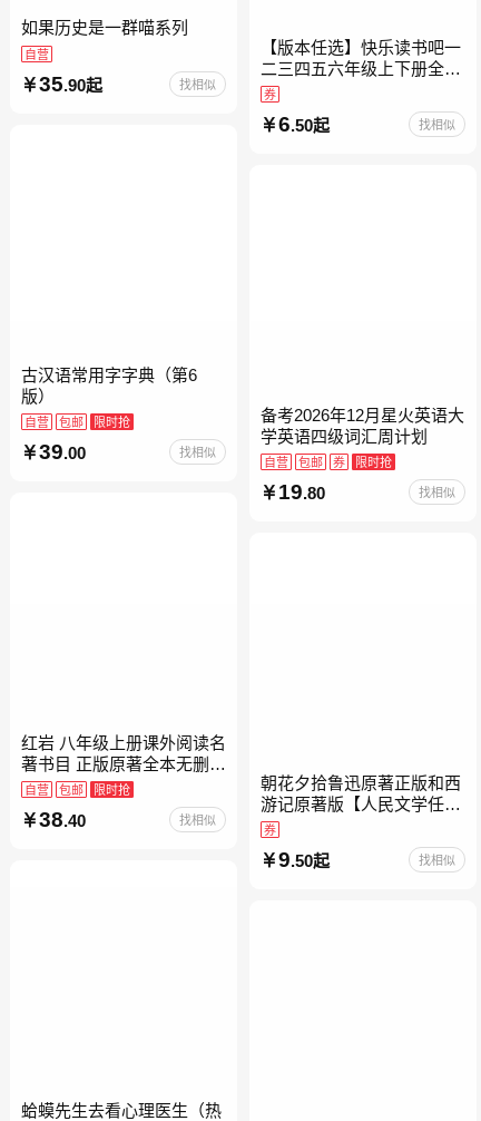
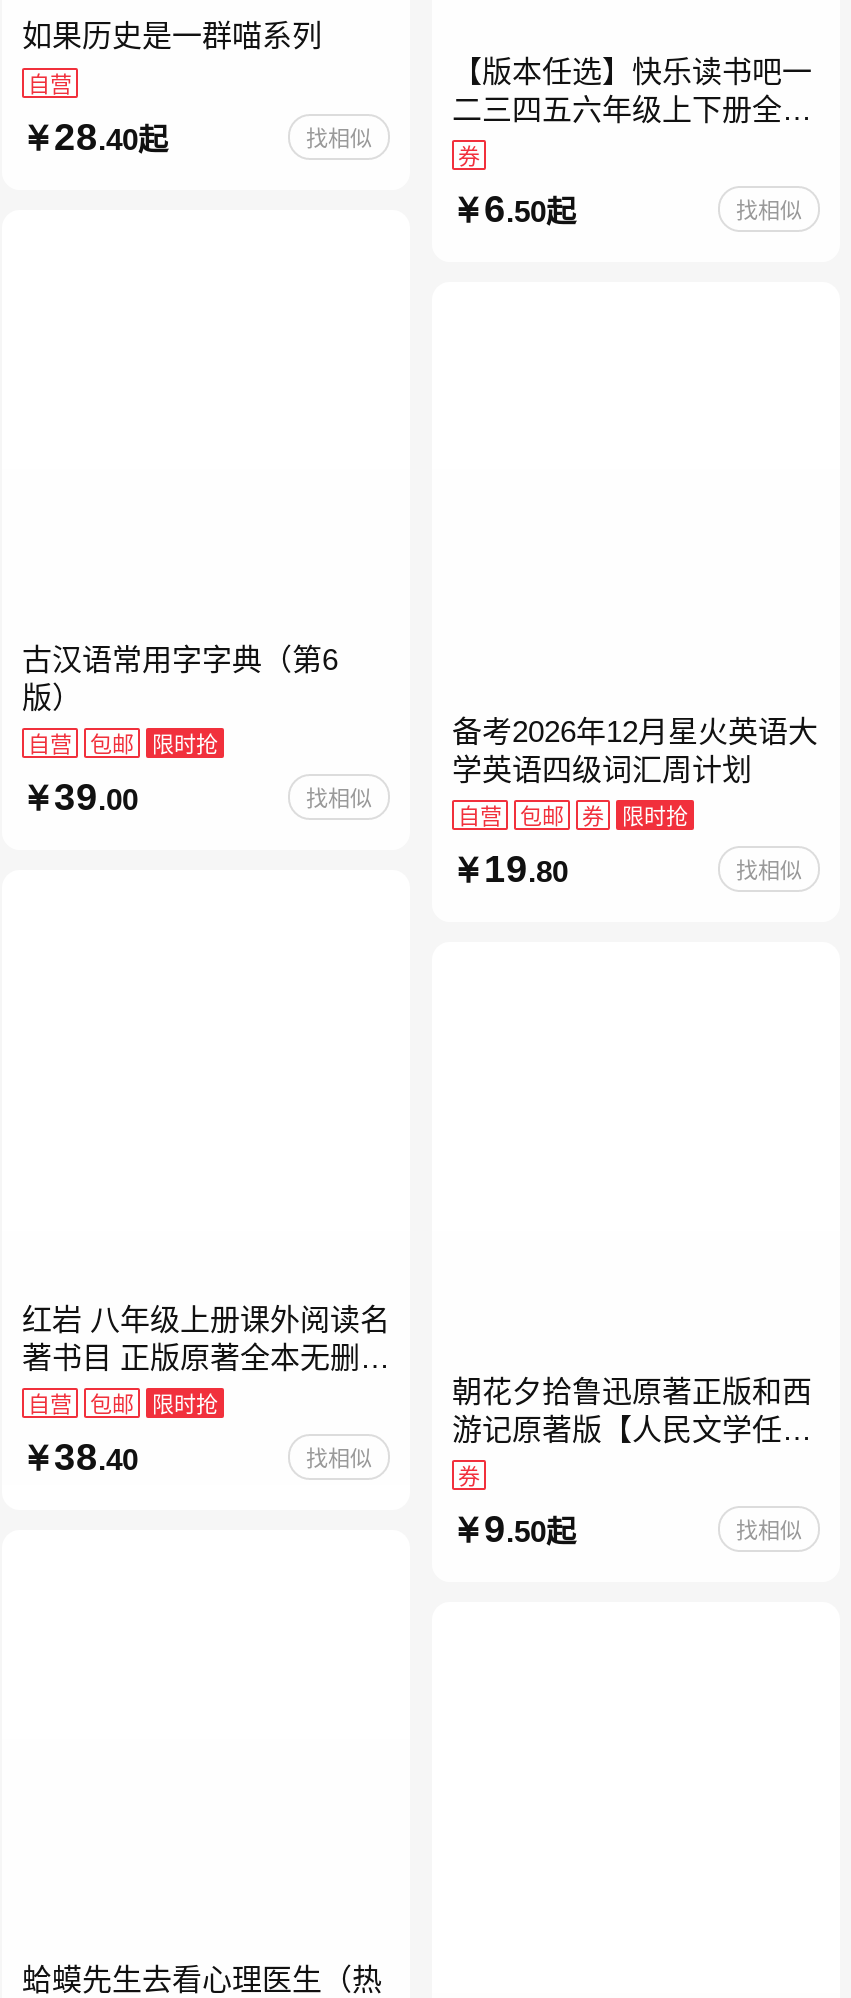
[39,72,102,94] 35.90起 -> [54,116,168,154] 28.40起

